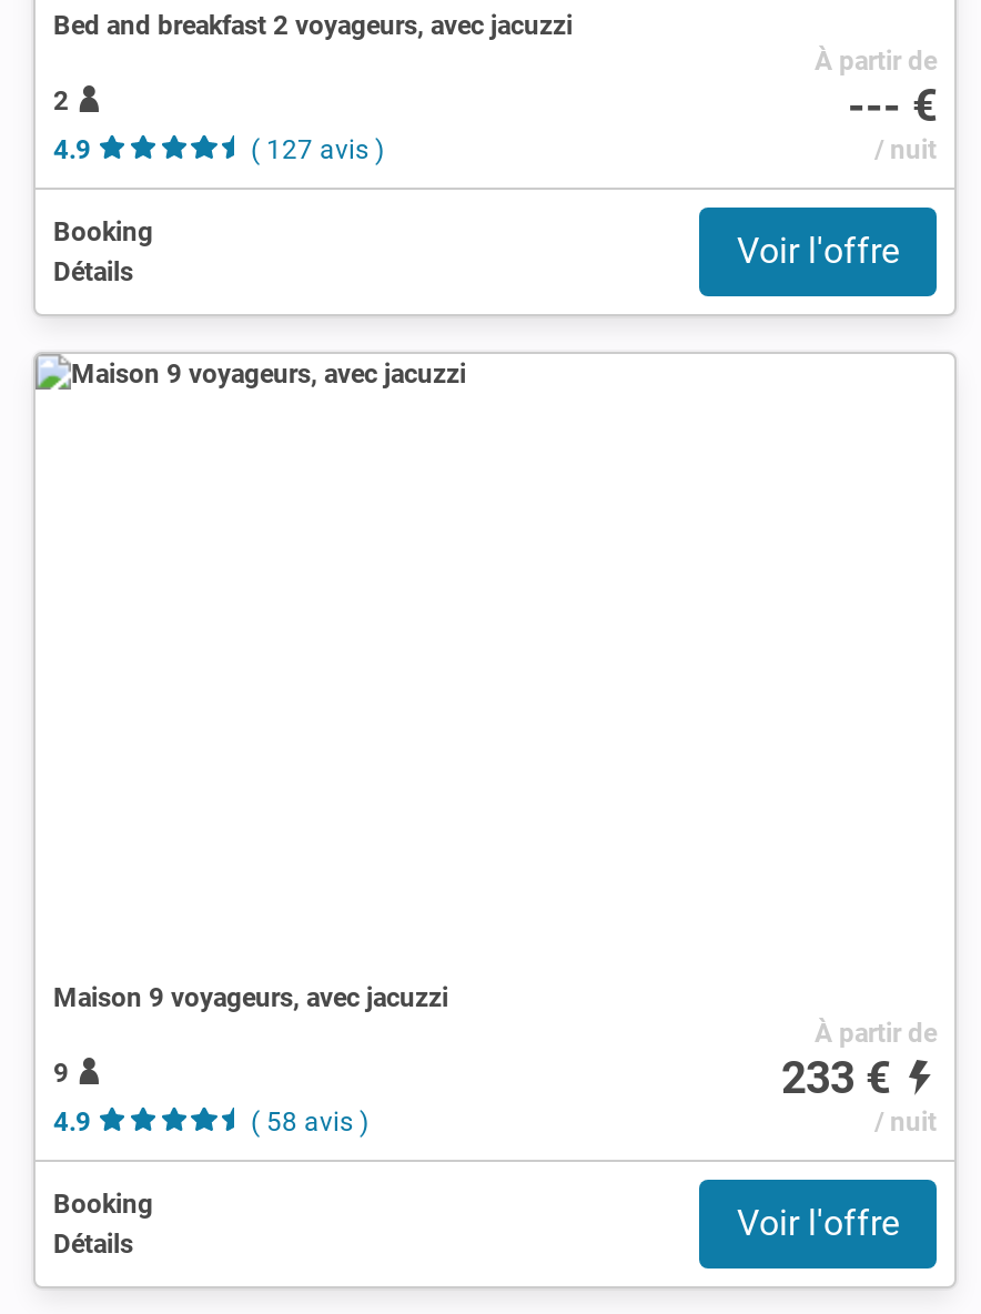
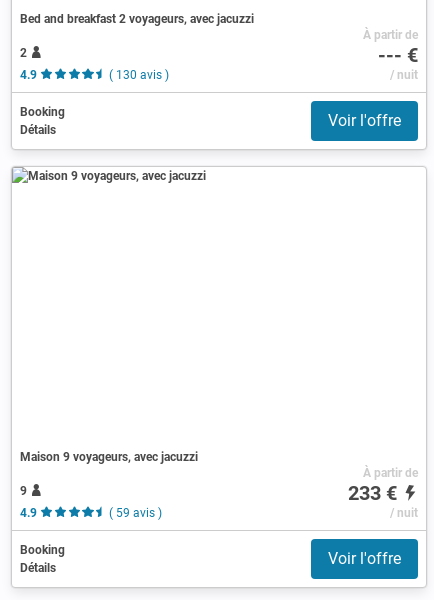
[251,134,384,165] ( 127 avis ) -> [109,68,169,82] ( 130 avis )
[251,1106,368,1137] ( 58 avis ) -> [109,506,162,520] ( 59 avis )

